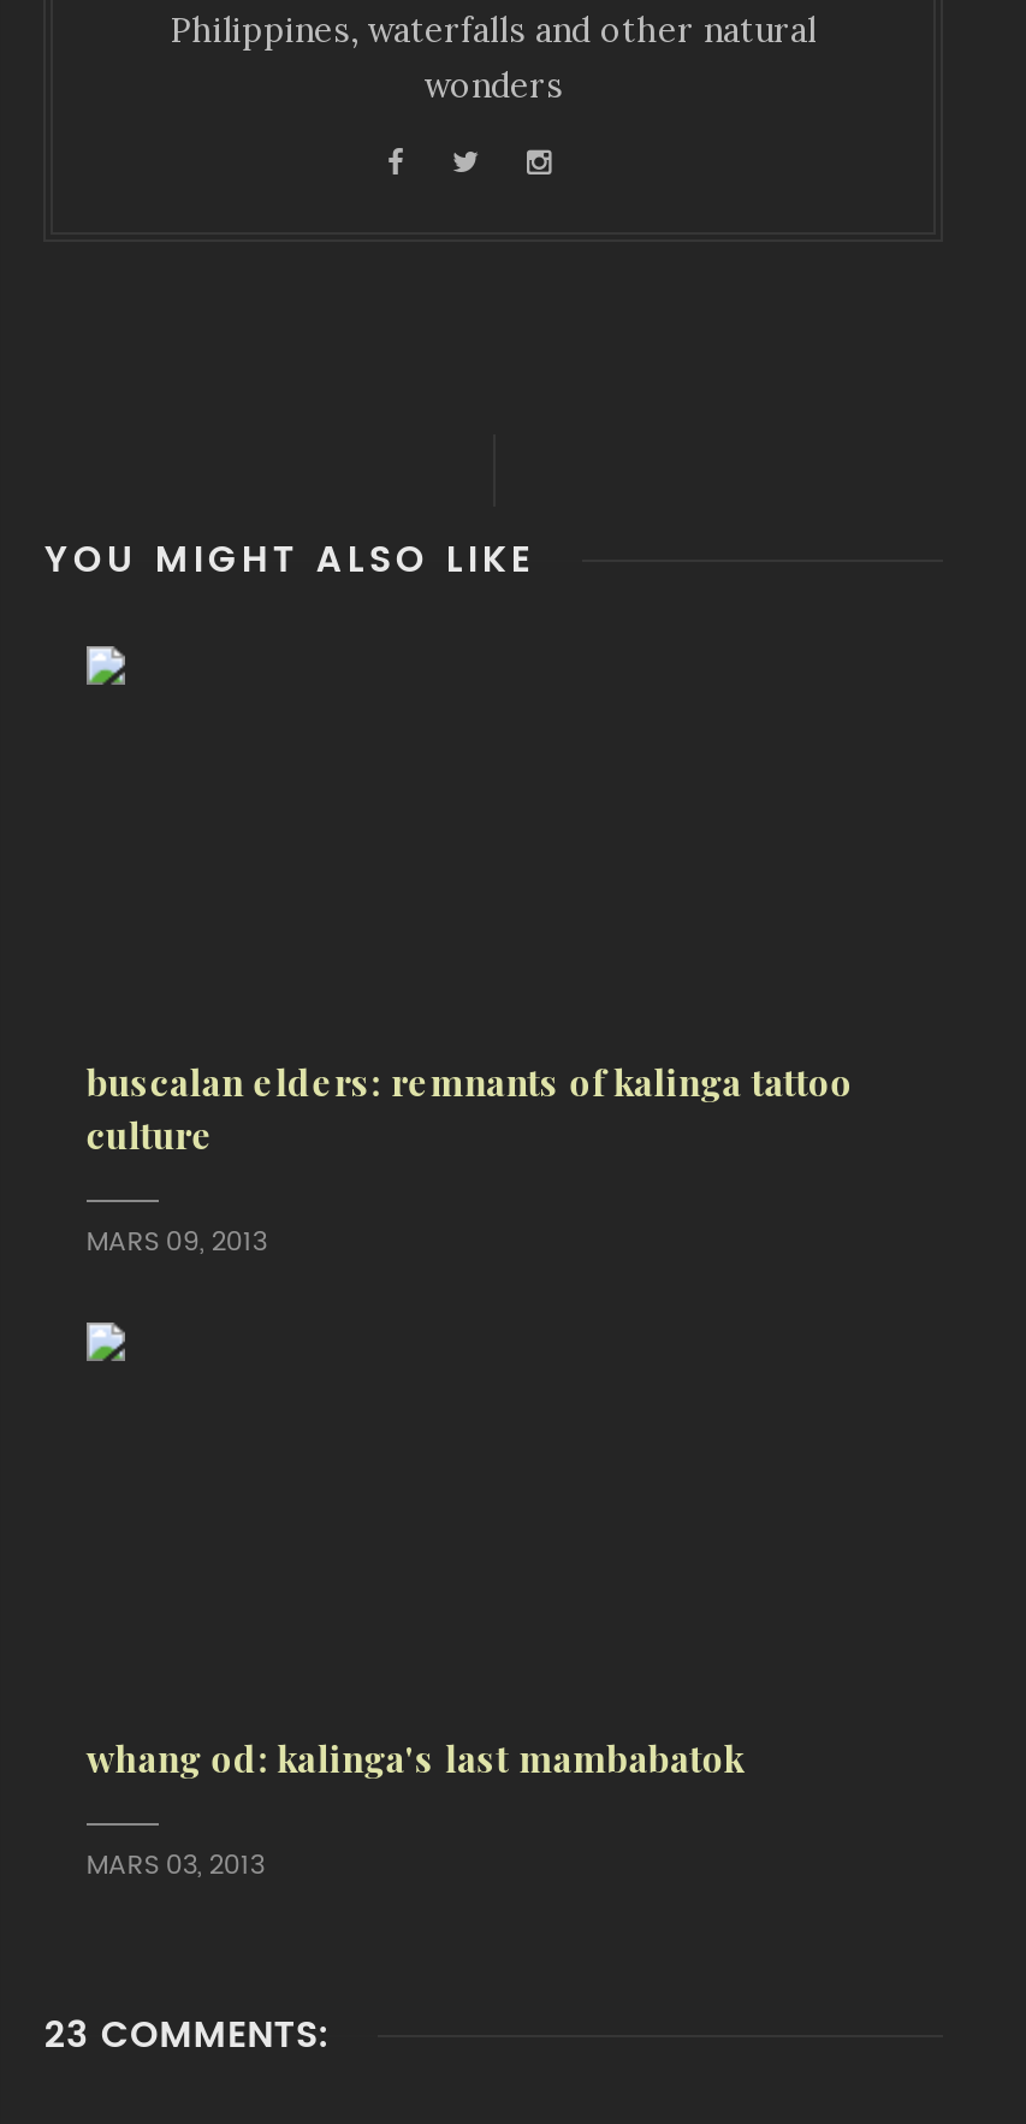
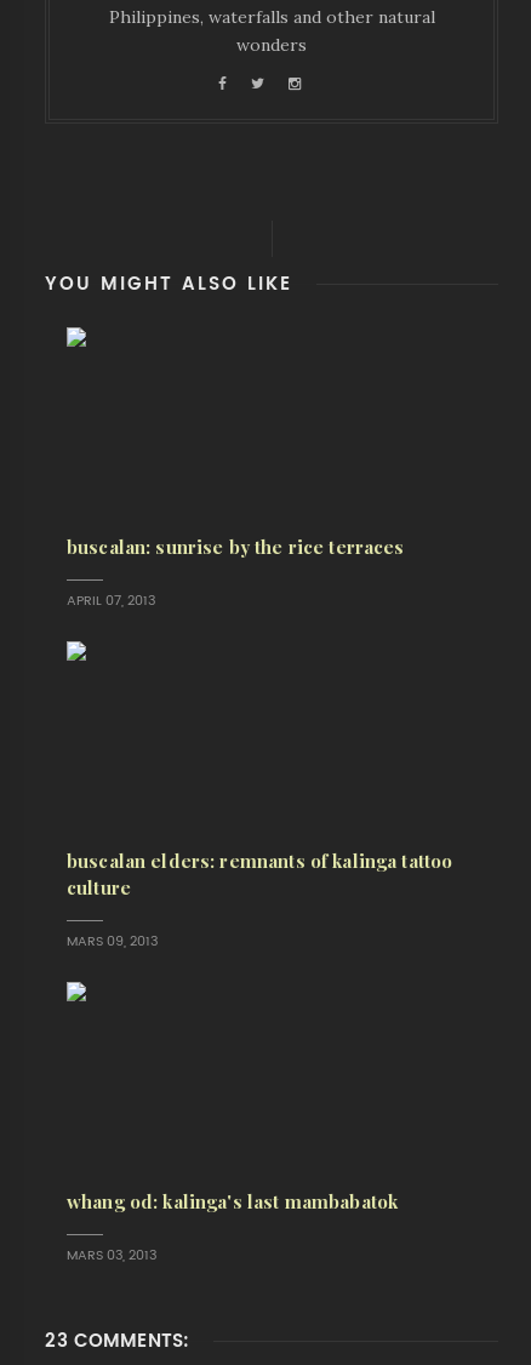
none -> [67,538,404,607] buscalan: sunrise by the rice terraces | APRIL 07, 2013

